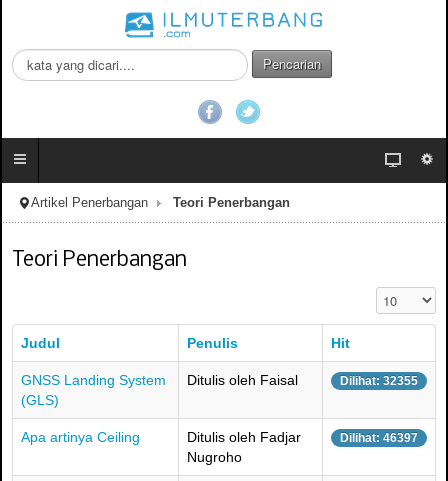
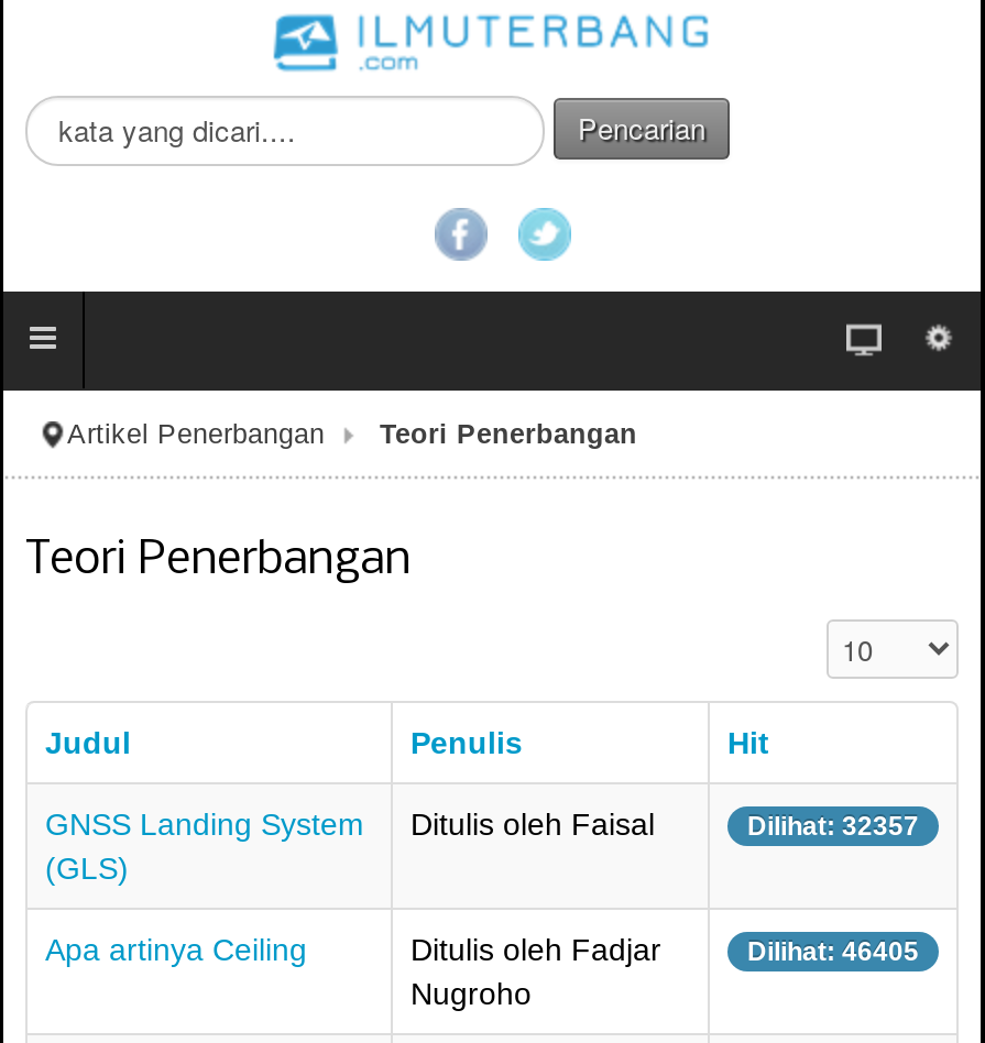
[340,374,418,388] Dilihat: 32355 -> [747,811,919,842] Dilihat: 32357
[340,431,418,445] Dilihat: 46397 -> [747,937,919,968] Dilihat: 46405

